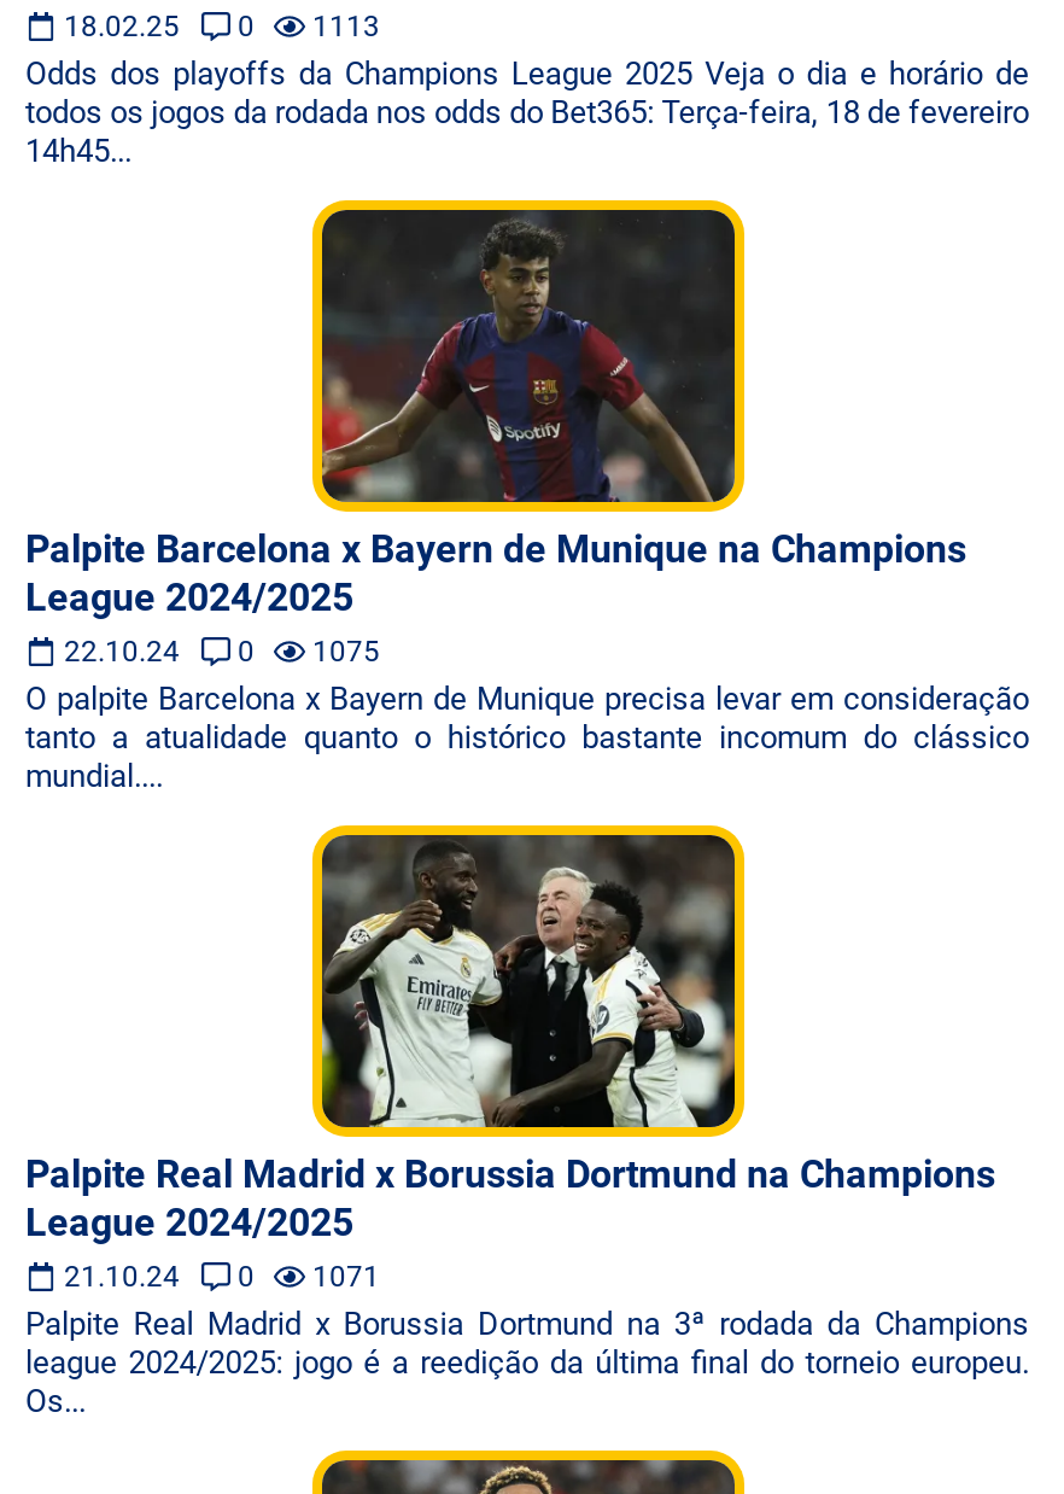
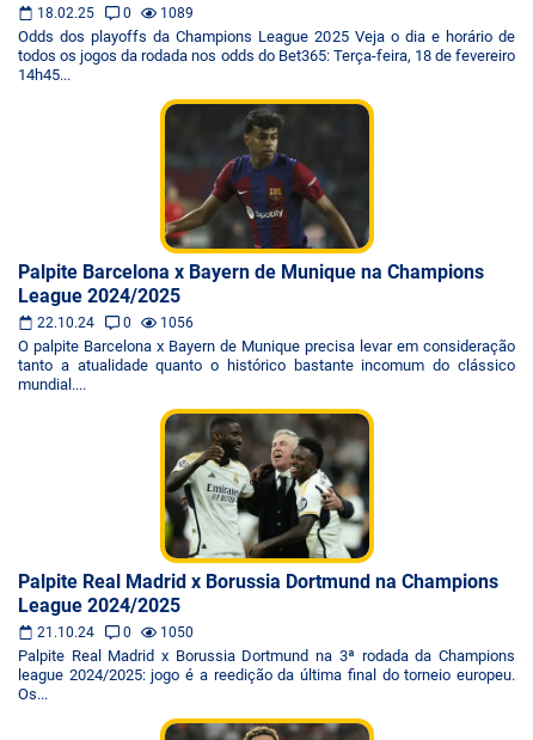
[64,11,380,44] 18.02.25 0 1113 -> [37,5,194,22] 18.02.25 0 1089
[64,635,380,669] 22.10.24 0 1075 -> [37,314,194,331] 22.10.24 0 1056
[64,1259,380,1292] 21.10.24 0 1071 -> [37,623,194,640] 21.10.24 0 1050

